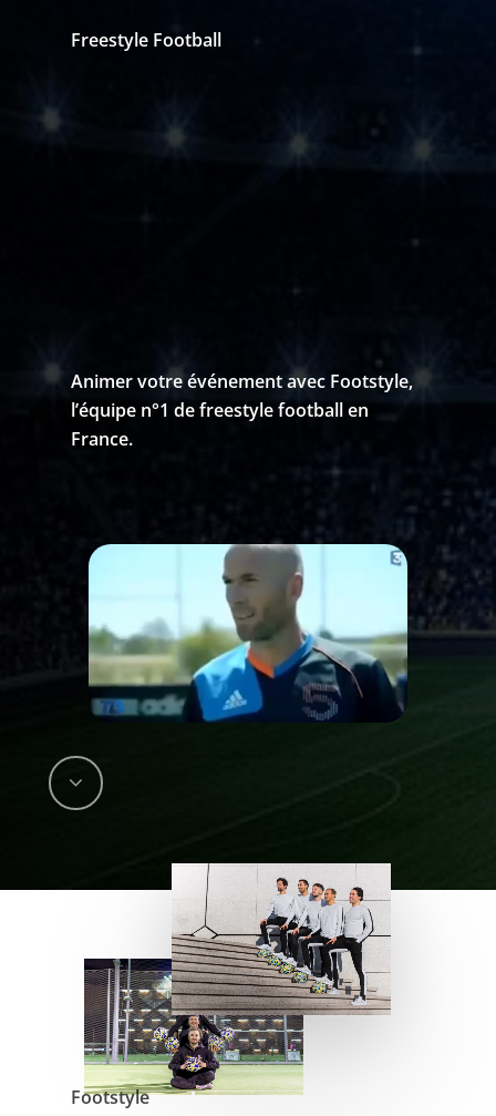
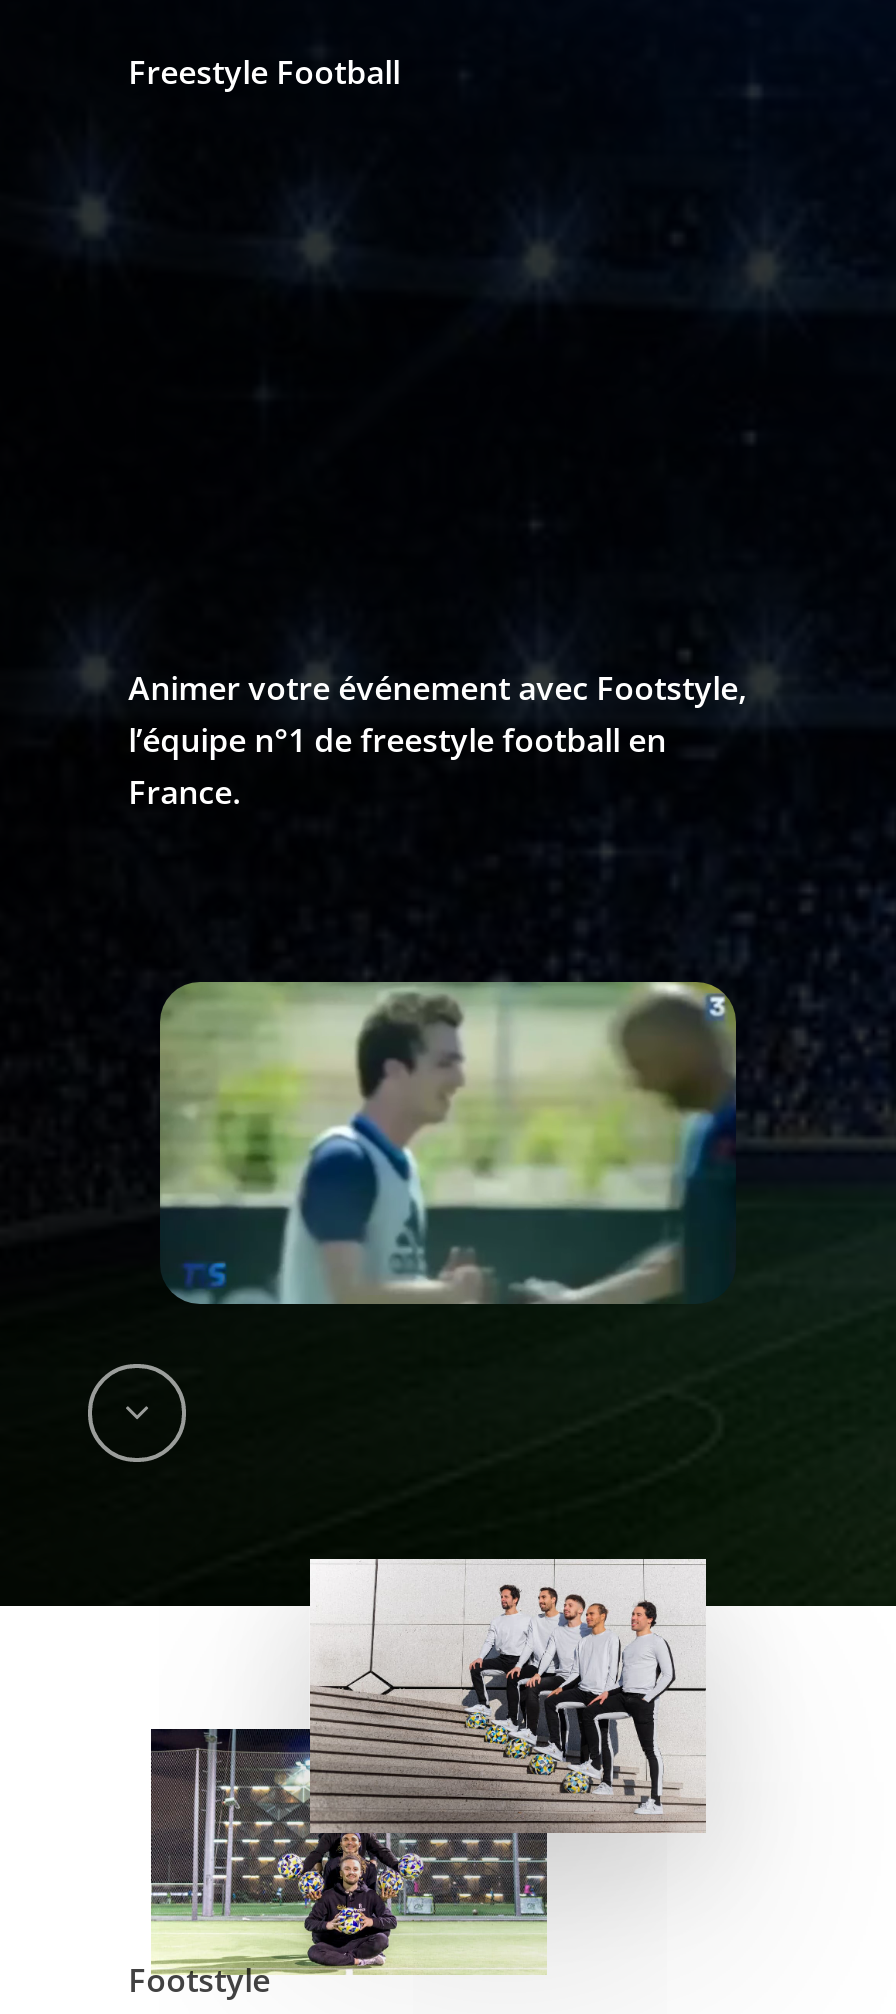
[87,543,409,723] [image] -> [160,980,736,1306] [image]

